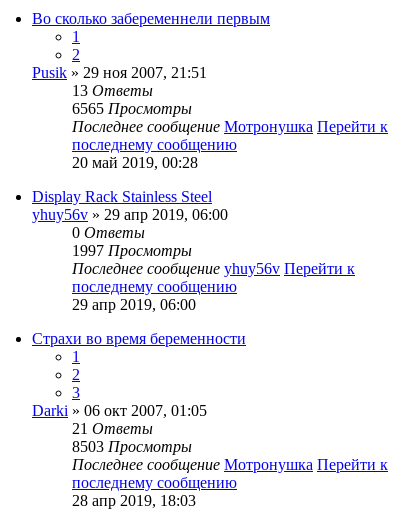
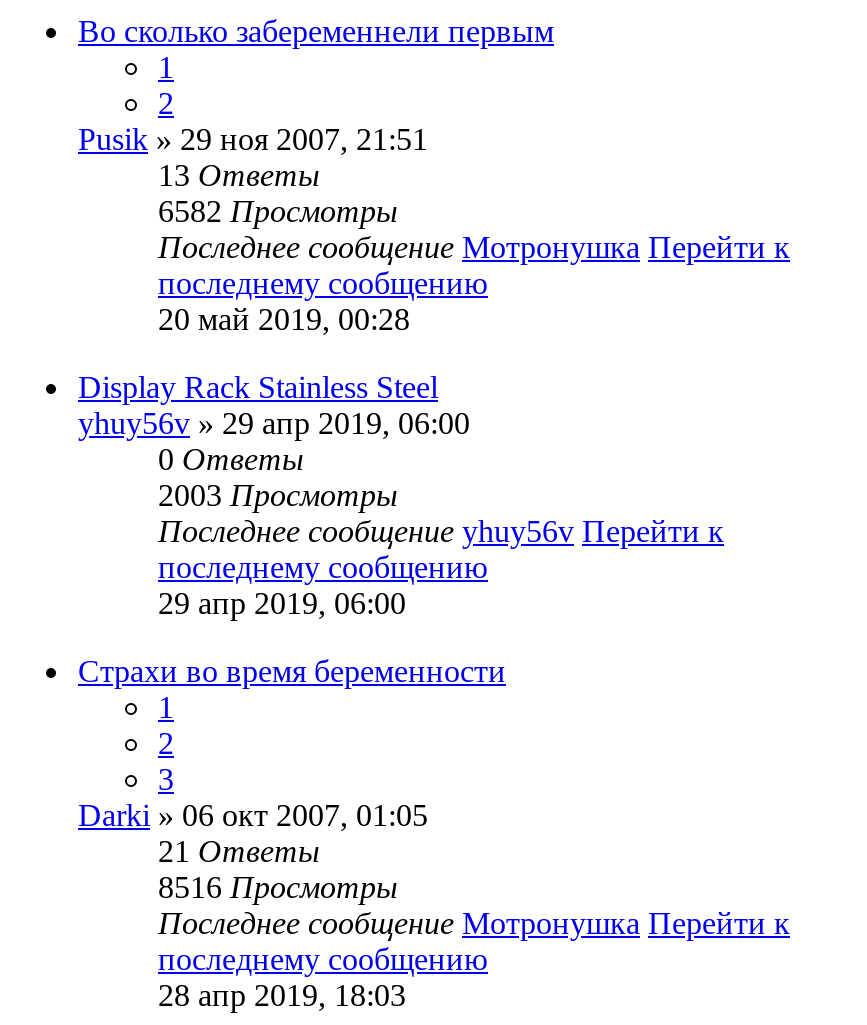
[72,100,192,117] 6565 Просмотры -> [158,194,398,228] 6582 Просмотры
[72,242,192,259] 1997 Просмотры -> [158,478,398,512] 2003 Просмотры
[72,438,192,455] 8503 Просмотры -> [158,870,398,904] 8516 Просмотры

